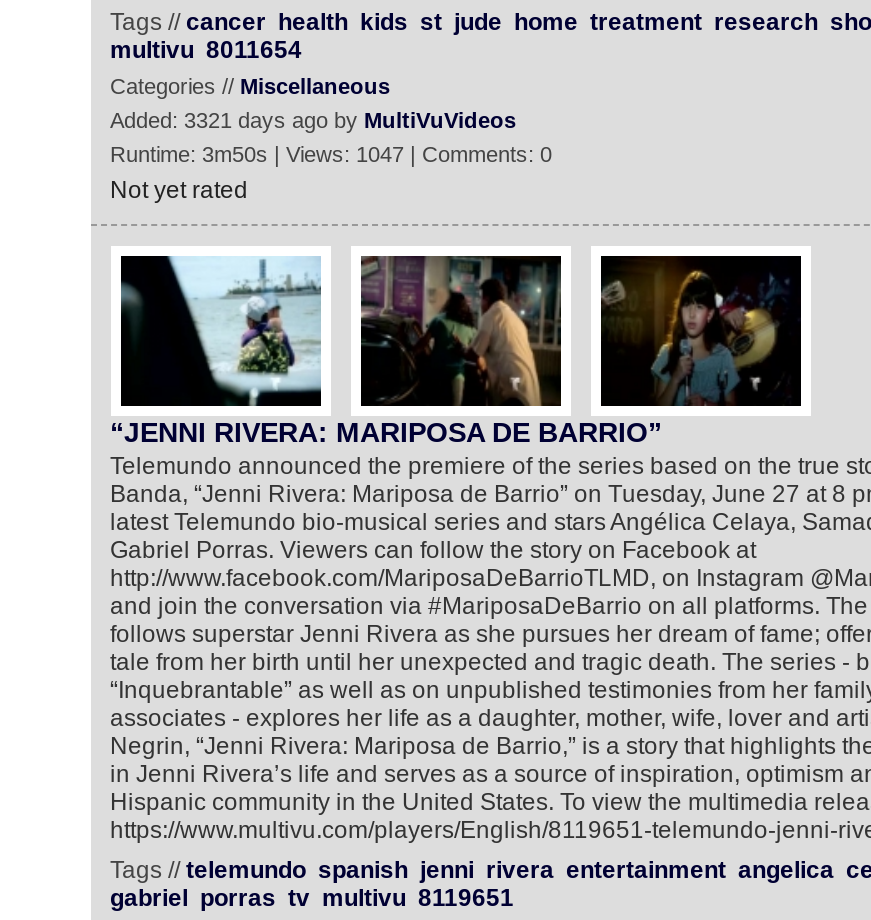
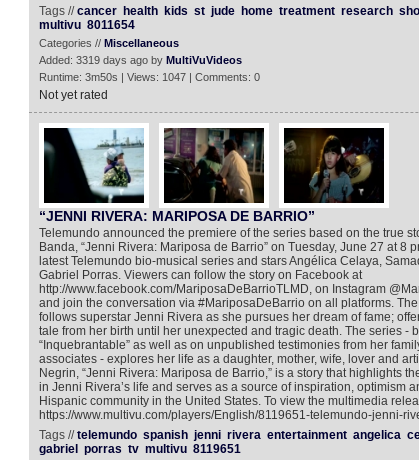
[110,108,516,132] Added: 3321 days ago by MultiVuVideos -> [38,54,241,66] Added: 3319 days ago by MultiVuVideos

